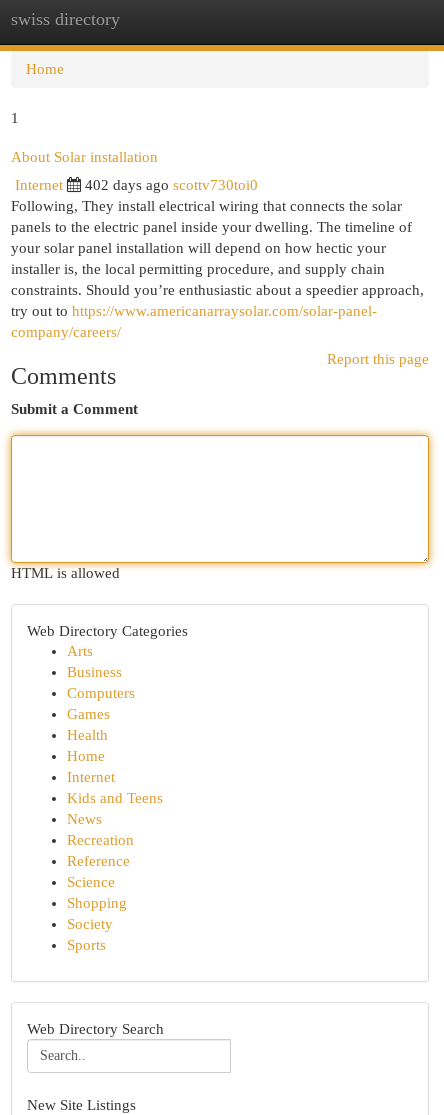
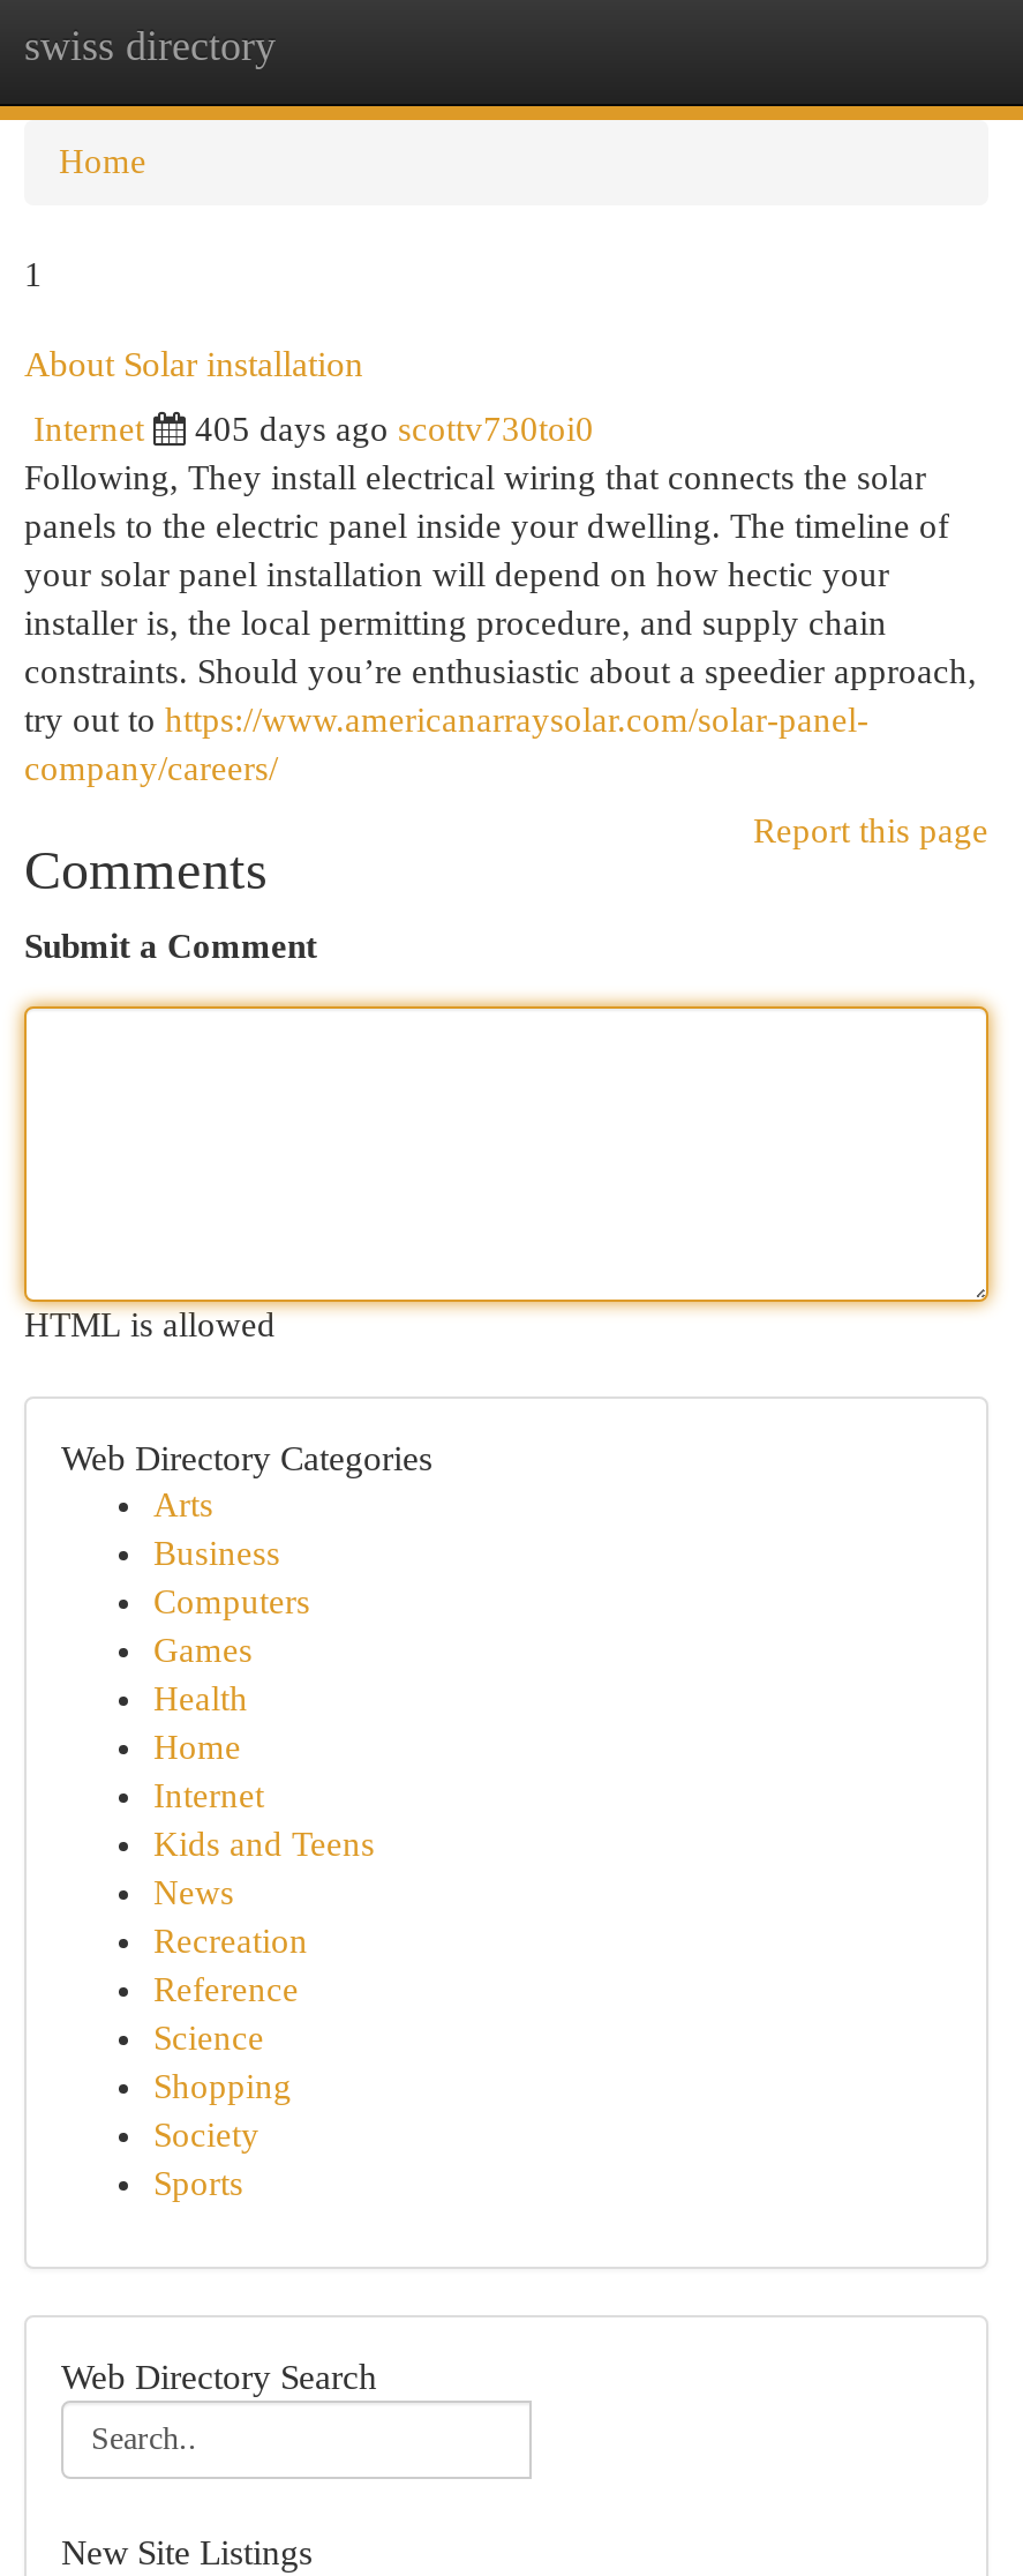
[85,177,258,193] 402 days ago scottv730toi0 -> [195,411,594,448] 405 days ago scottv730toi0

